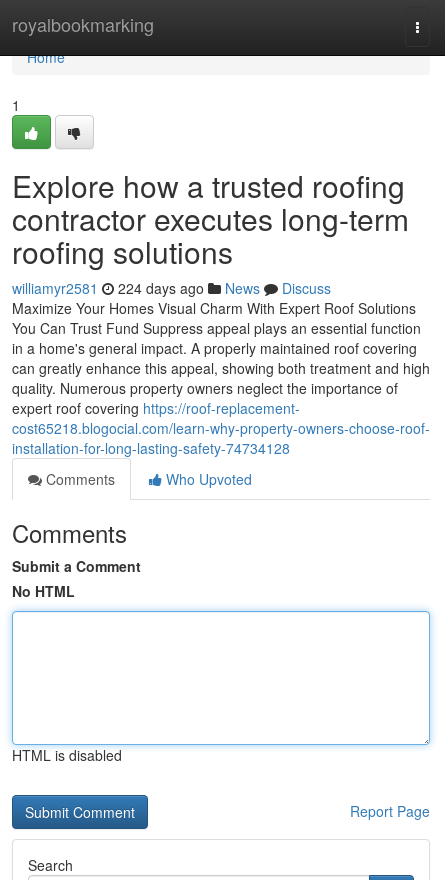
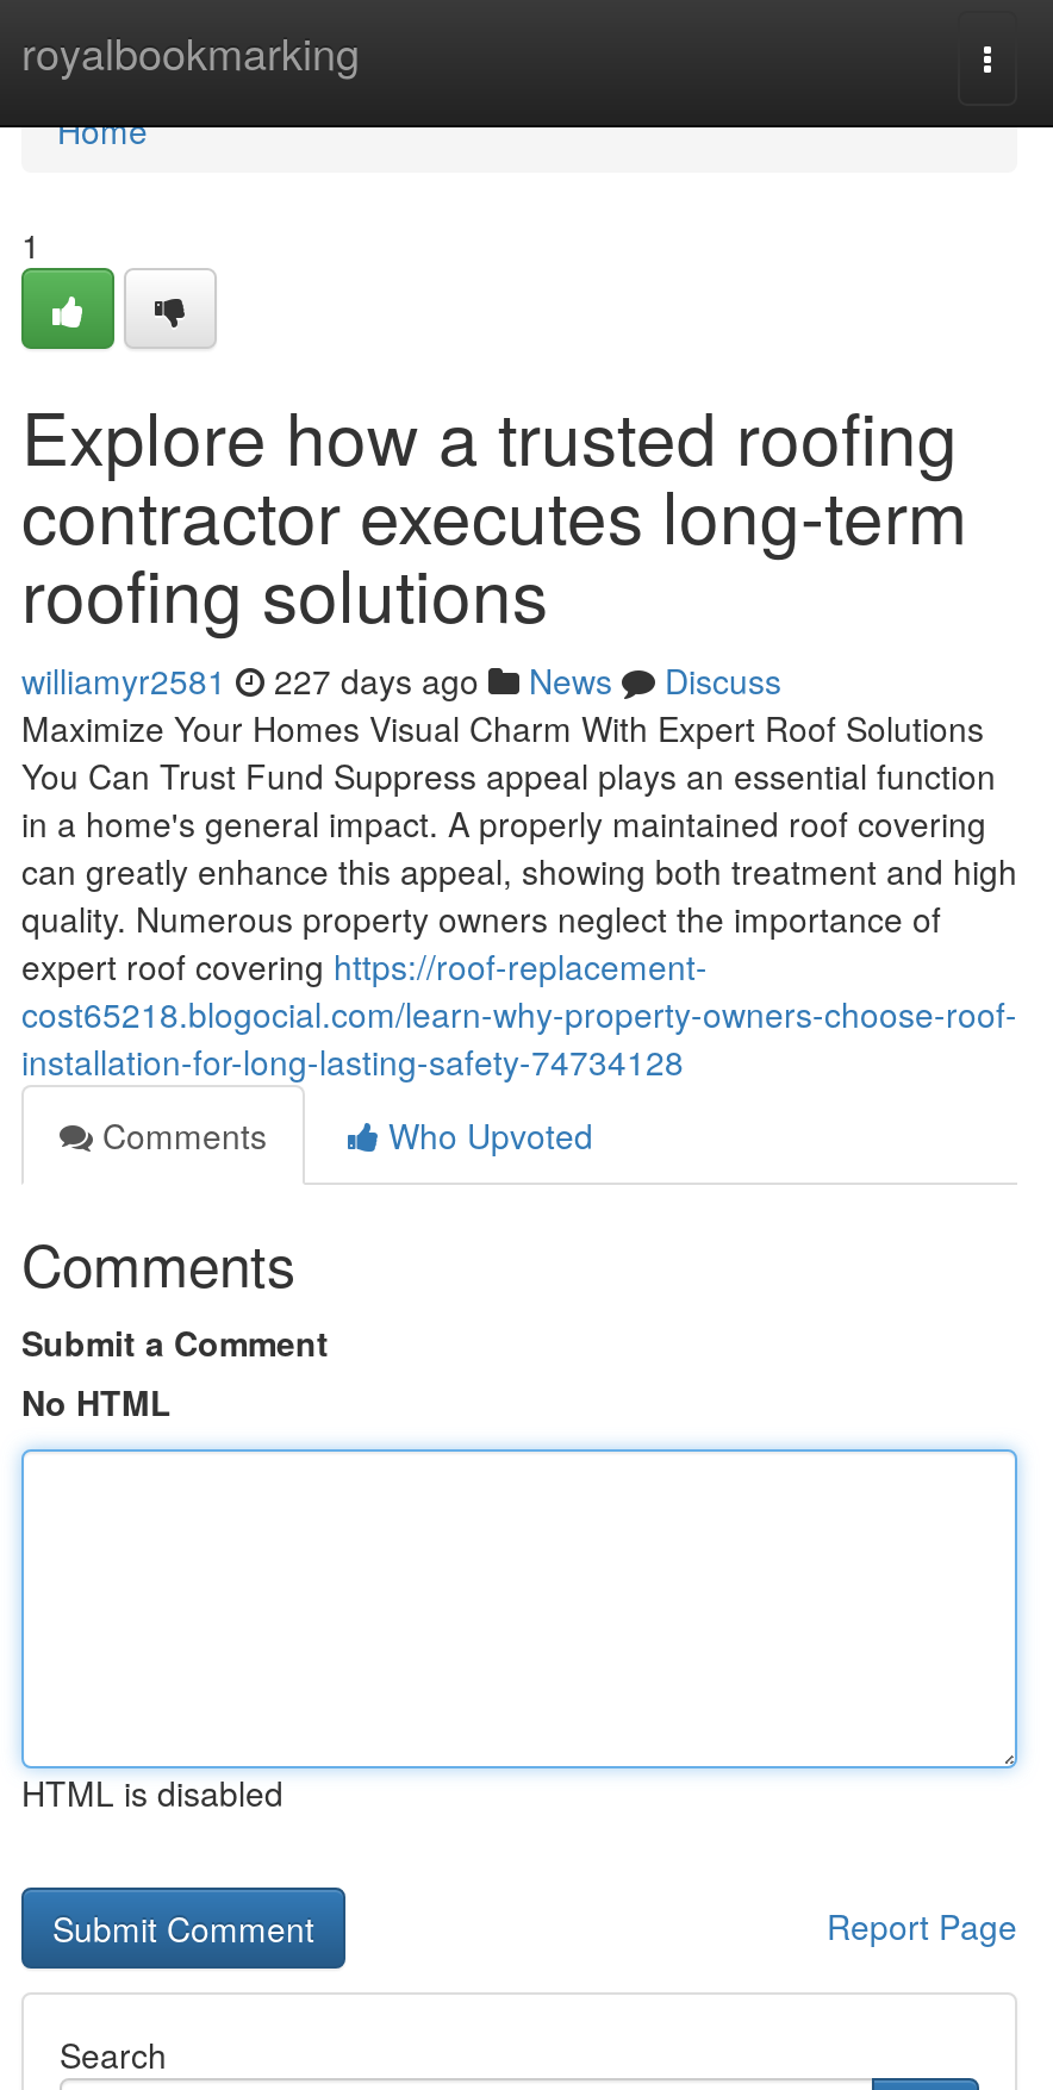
[12,278,331,298] williamyr2581 224 days ago News Discuss -> [21,656,781,704] williamyr2581 227 days ago News Discuss

